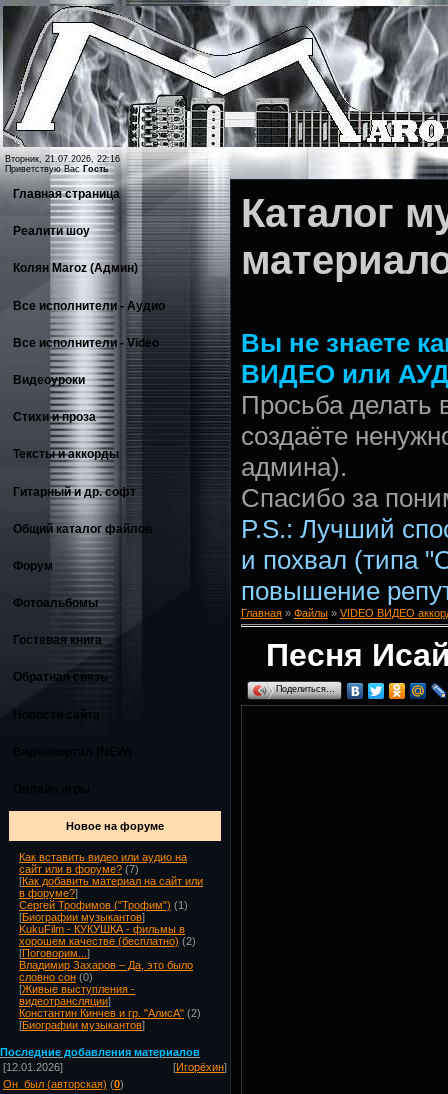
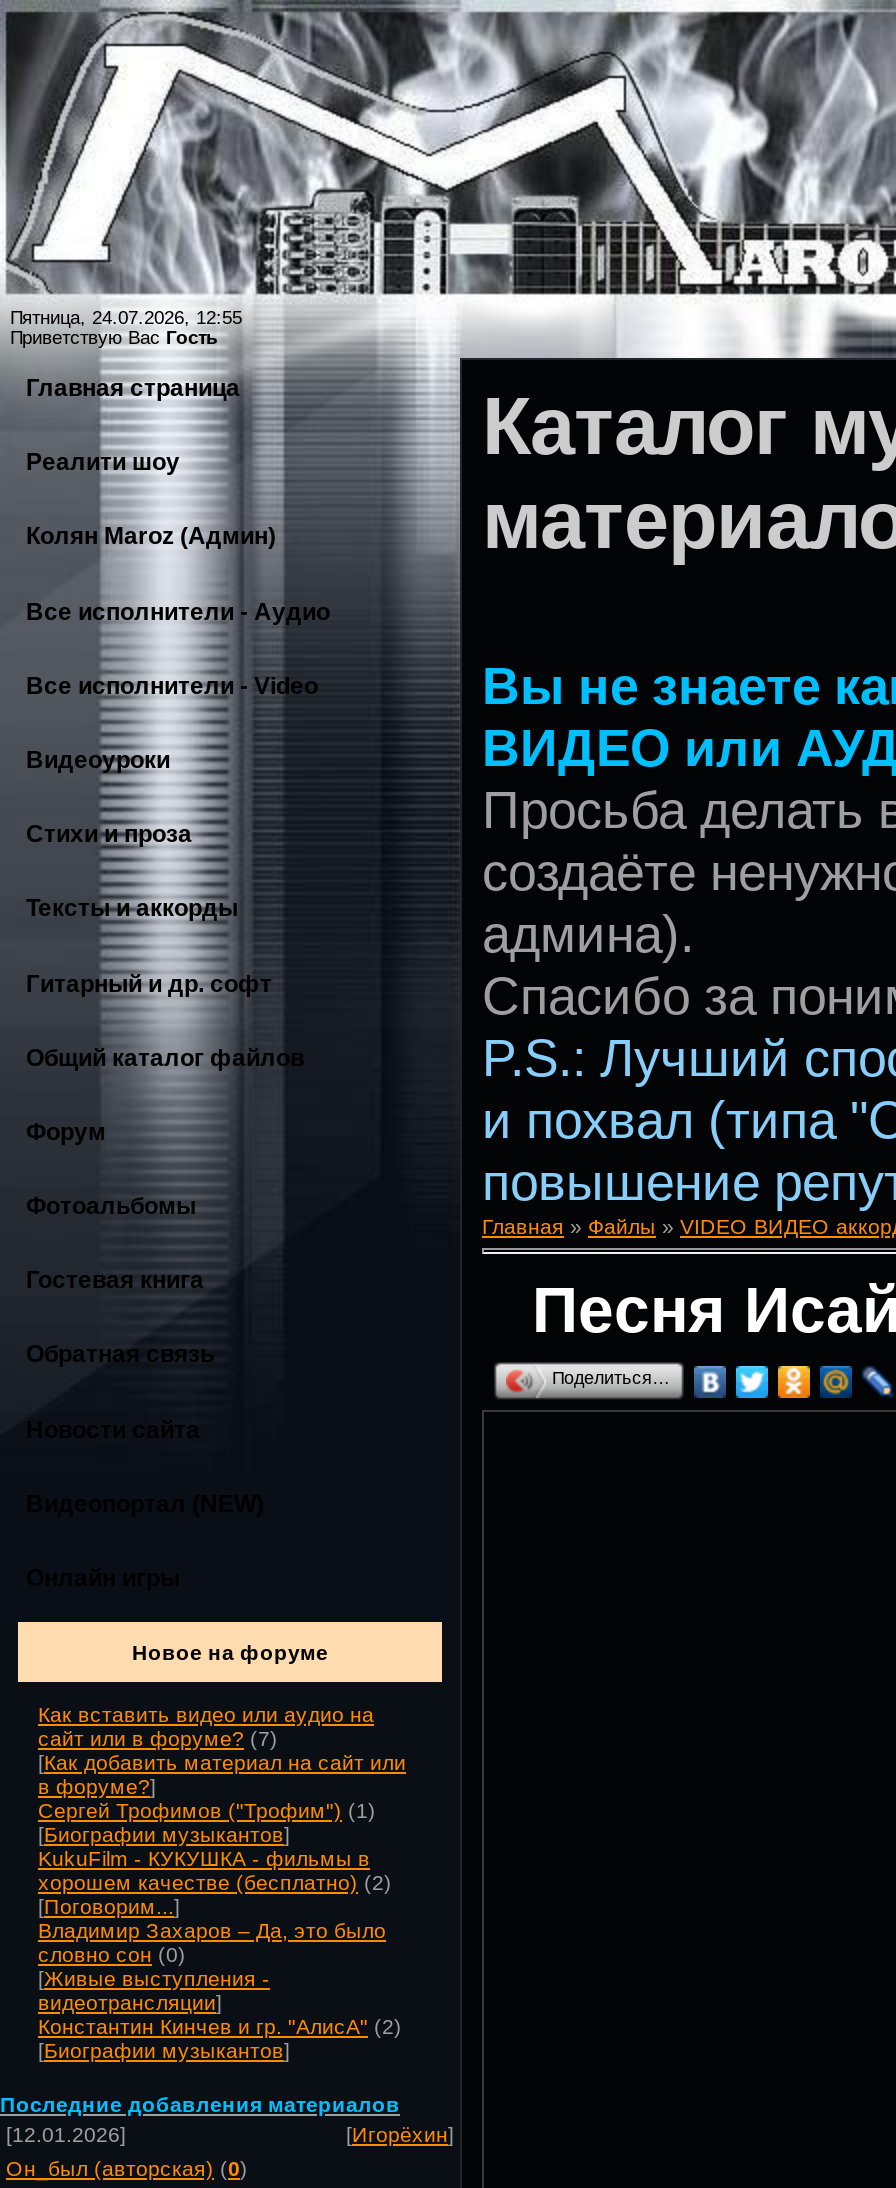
[5,154,120,164] Вторник, 21.07.2026, 22:16 -> [10,308,242,328] Пятница, 24.07.2026, 12:55

